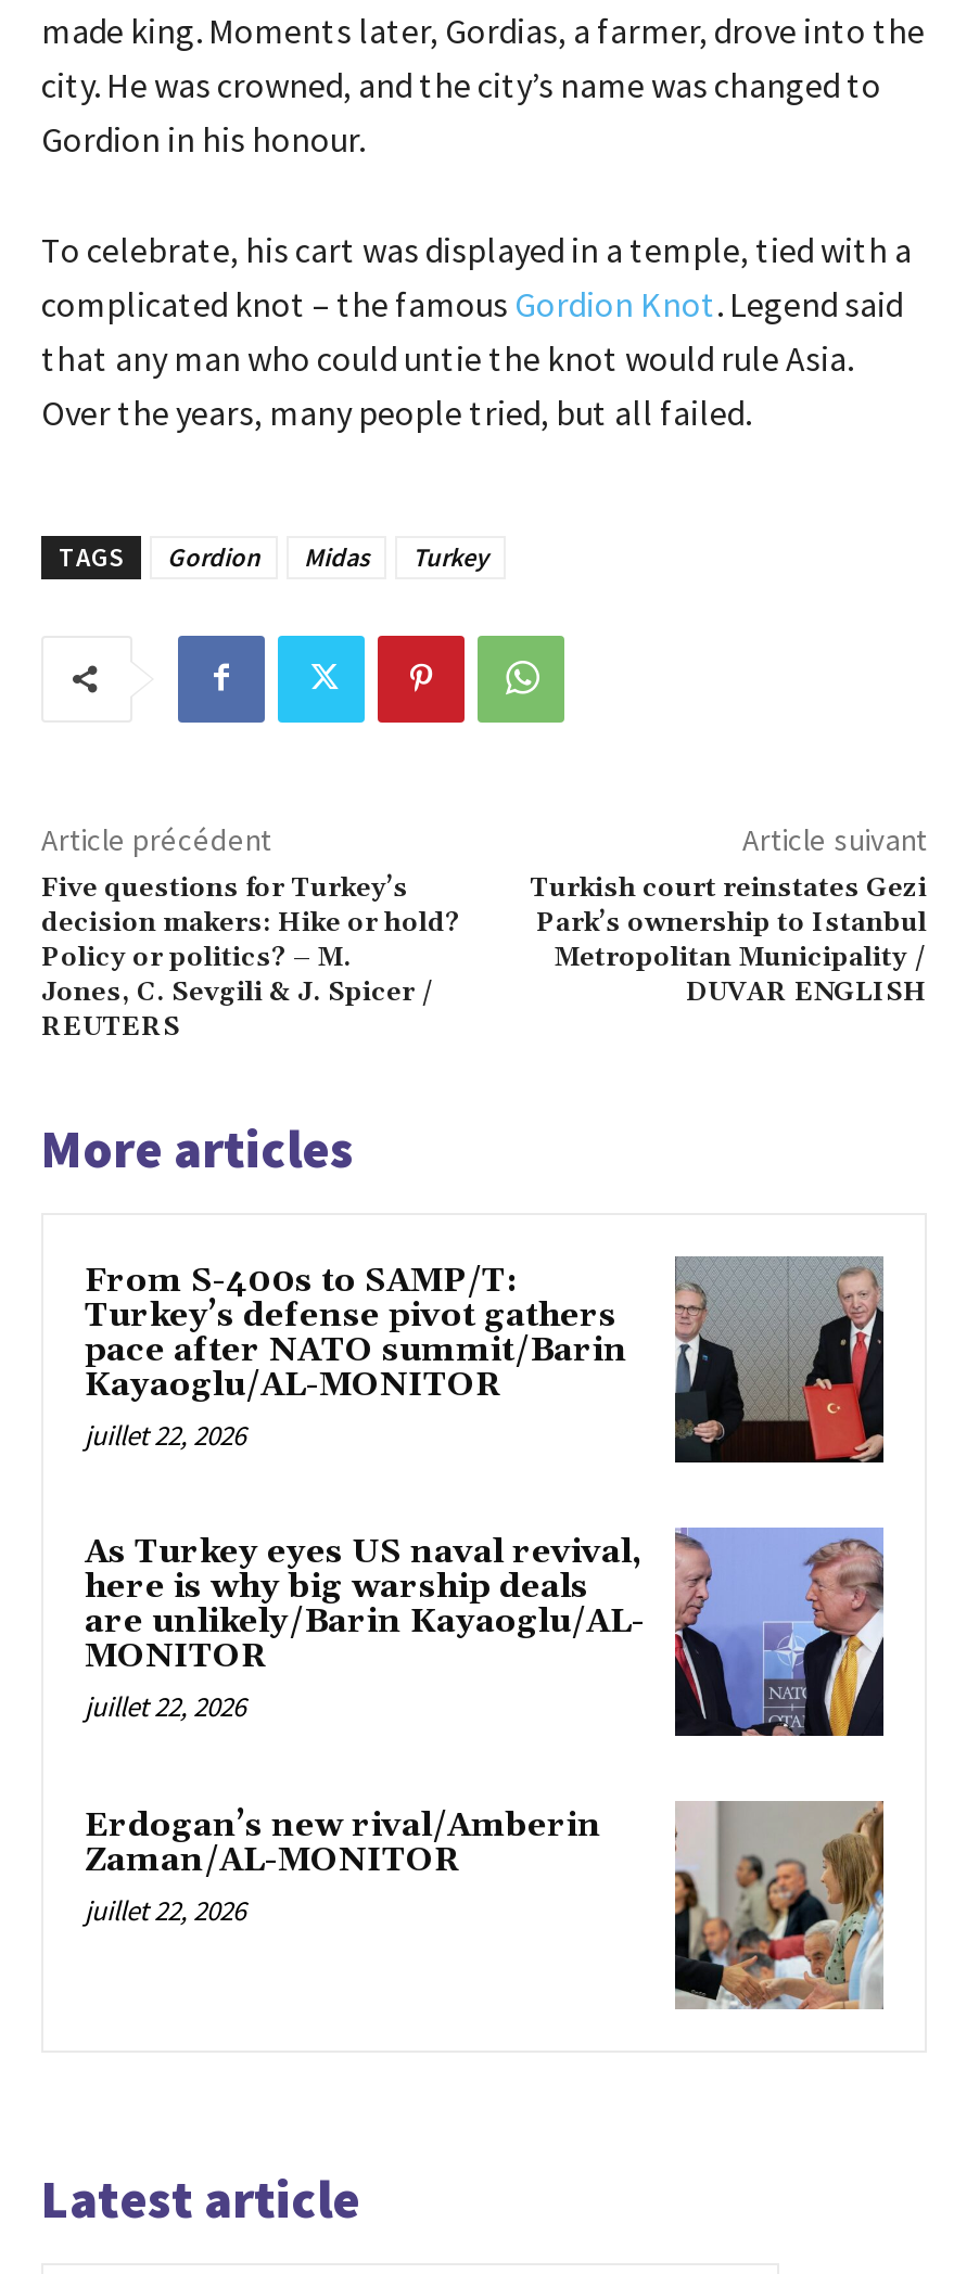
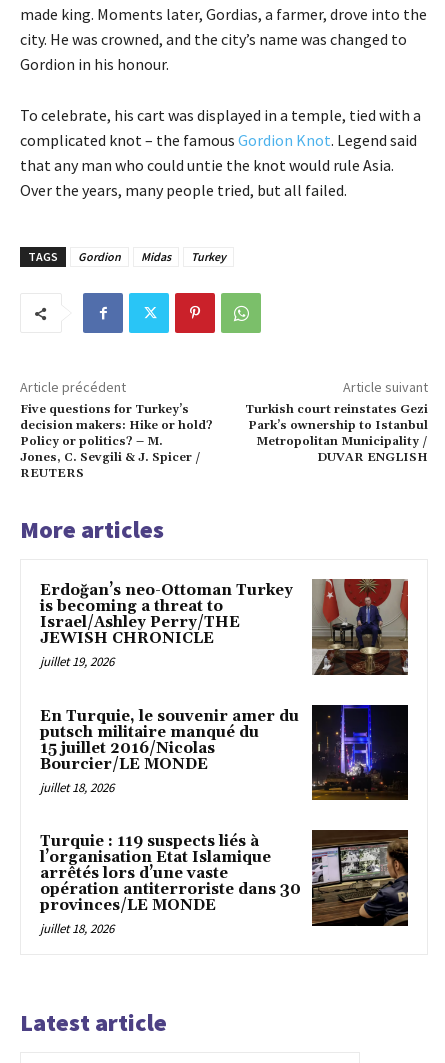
[85,1256,886,1465] [image] | From S-400s to SAMP/T: | Turkey’s defense pivot gathers | pace after NATO summit/Barin | Kayaoglu/AL-MONITOR | juillet 22, 2026 -> [40,578,409,676] [image] | Erdoğan’s neo-Ottoman Turkey | is becoming a threat to | Israel/Ashley Perry/THE | JEWISH CHRONICLE | juillet 19, 2026
[85,1528,886,1738] [image] | As Turkey eyes US naval revival, | here is why big warship deals | are unlikely/Barin Kayaoglu/AL- | MONITOR | juillet 22, 2026 -> [40,704,409,801] [image] | En Turquie, le souvenir amer du | putsch militaire manqué du | 15 juillet 2016/Nicolas | Bourcier/LE MONDE | juillet 18, 2026
[85,1801,886,2011] [image] | Erdogan’s new rival/Amberin | Zaman/AL-MONITOR | juillet 22, 2026 -> [40,829,409,937] [image] | Turquie : 119 suspects liés à | l’organisation Etat Islamique | arrêtés lors d’une vaste | opération antiterroriste dans 30 | provinces/LE MONDE | juillet 18, 2026

